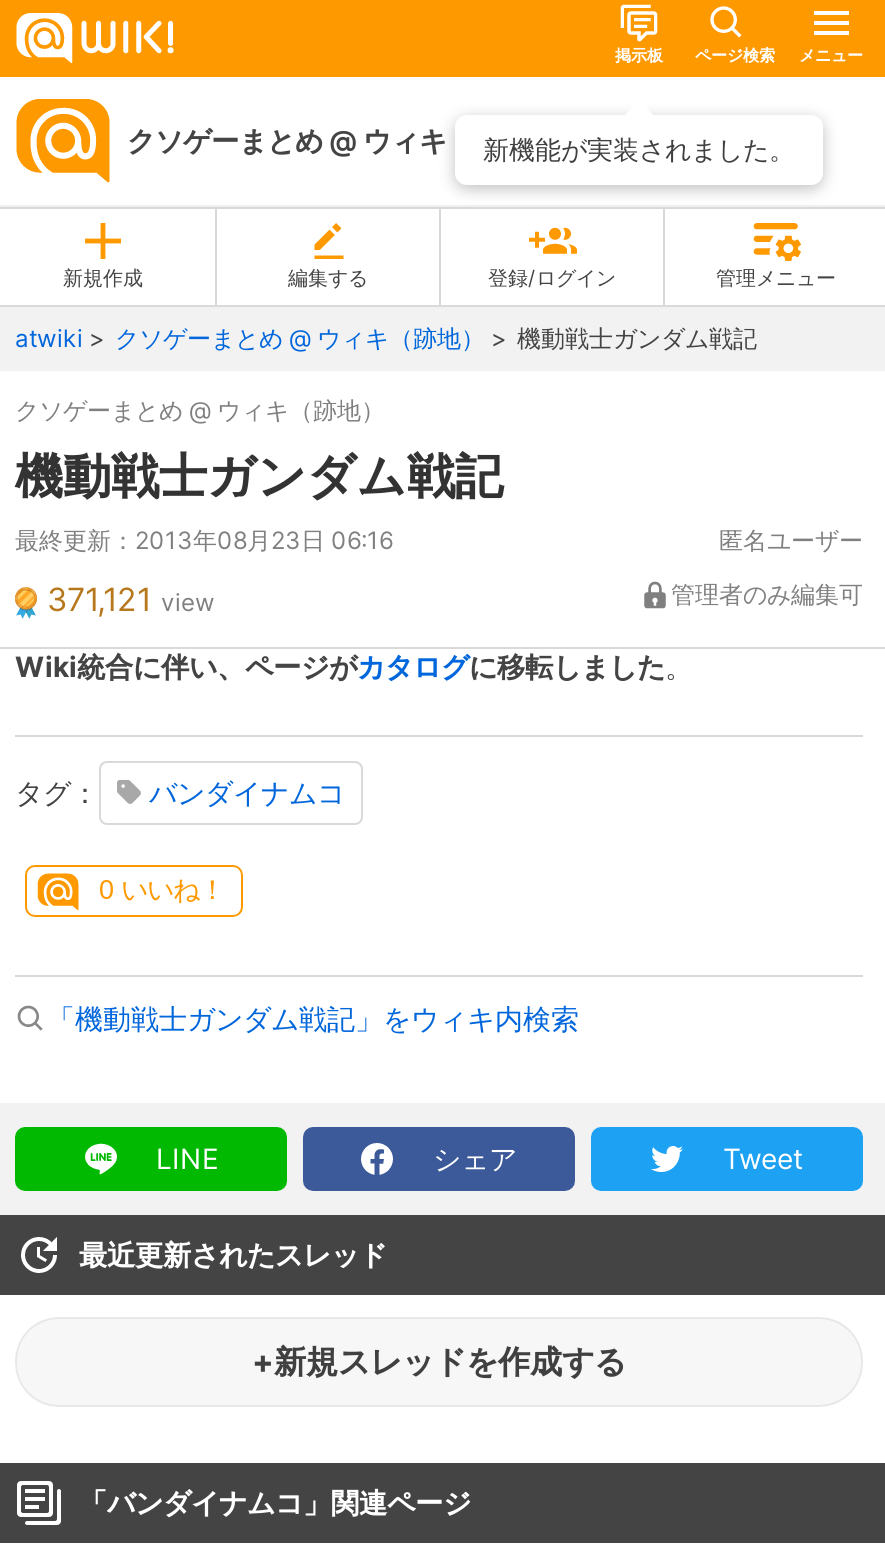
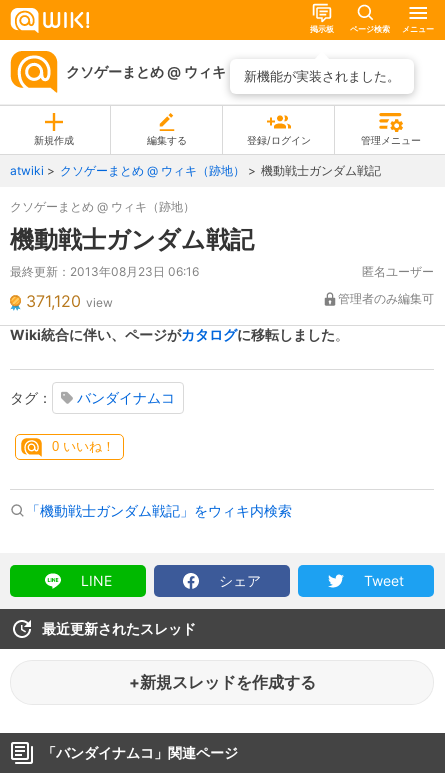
[47,579,215,619] 371,121 view -> [26,291,113,311] 371,120 view

